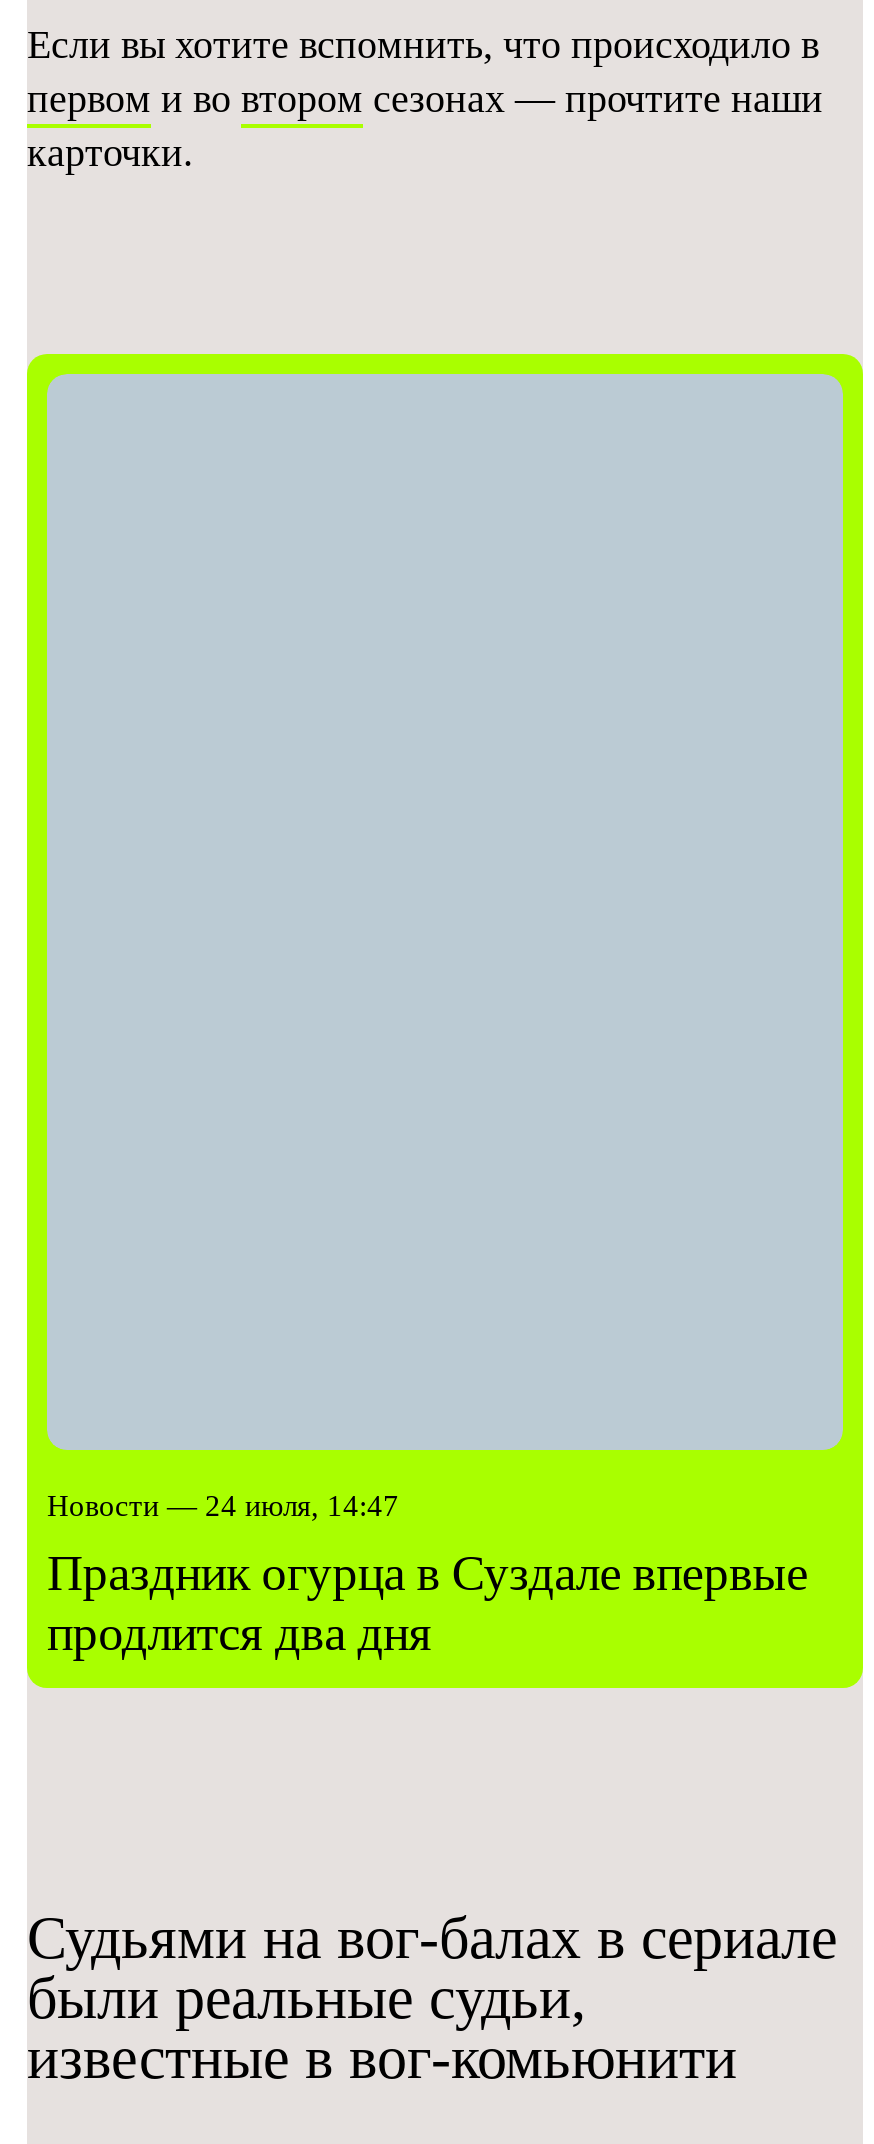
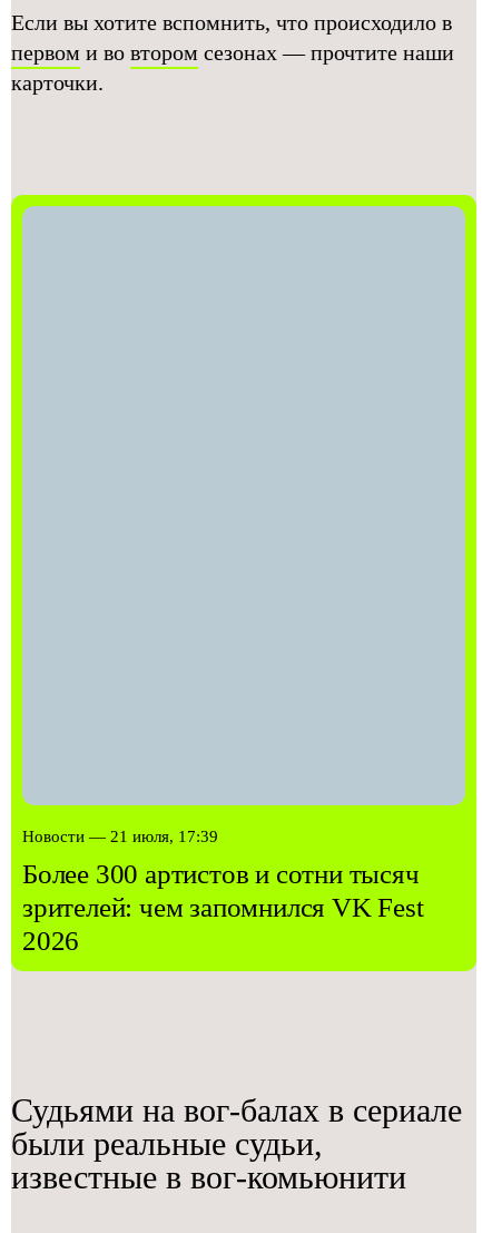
[47,1491,808,1661] Новости — 24 июля, 14:47 | Праздник огурца в Суздале впервые | продлится два дня -> [22,828,424,956] Новости — 21 июля, 17:39 | Более 300 артистов и сотни тысяч | зрителей: чем запомнился VK Fest | 2026

